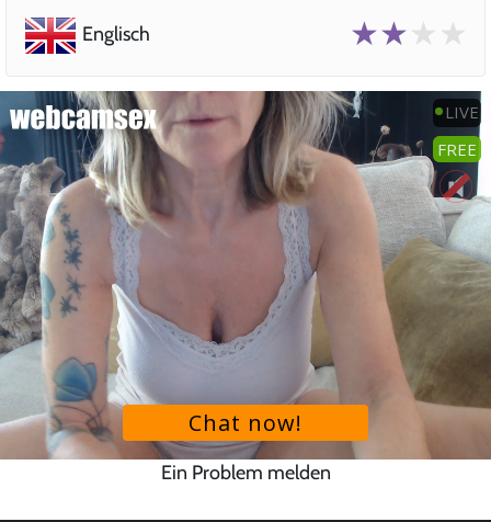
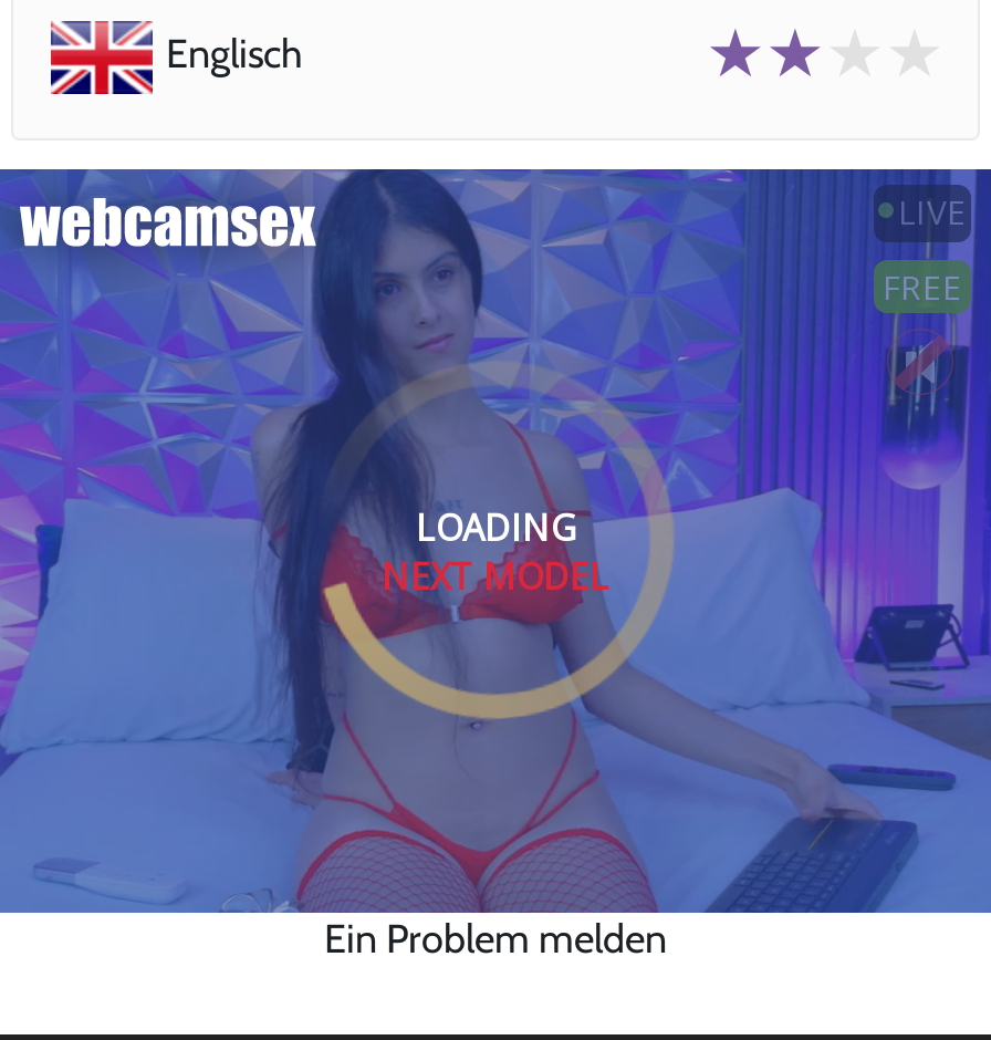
[3,90,488,461] [image] -> [7,167,984,915] [image]

